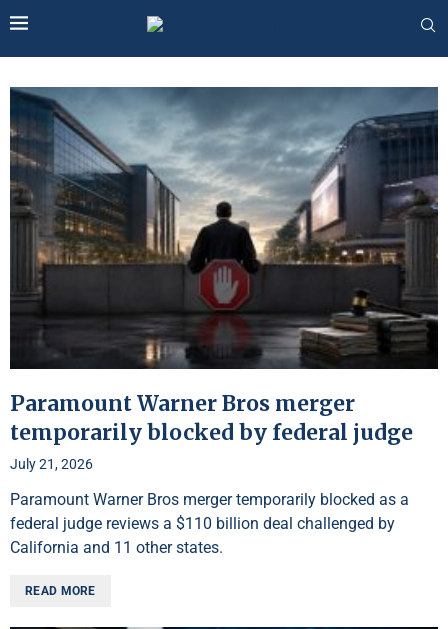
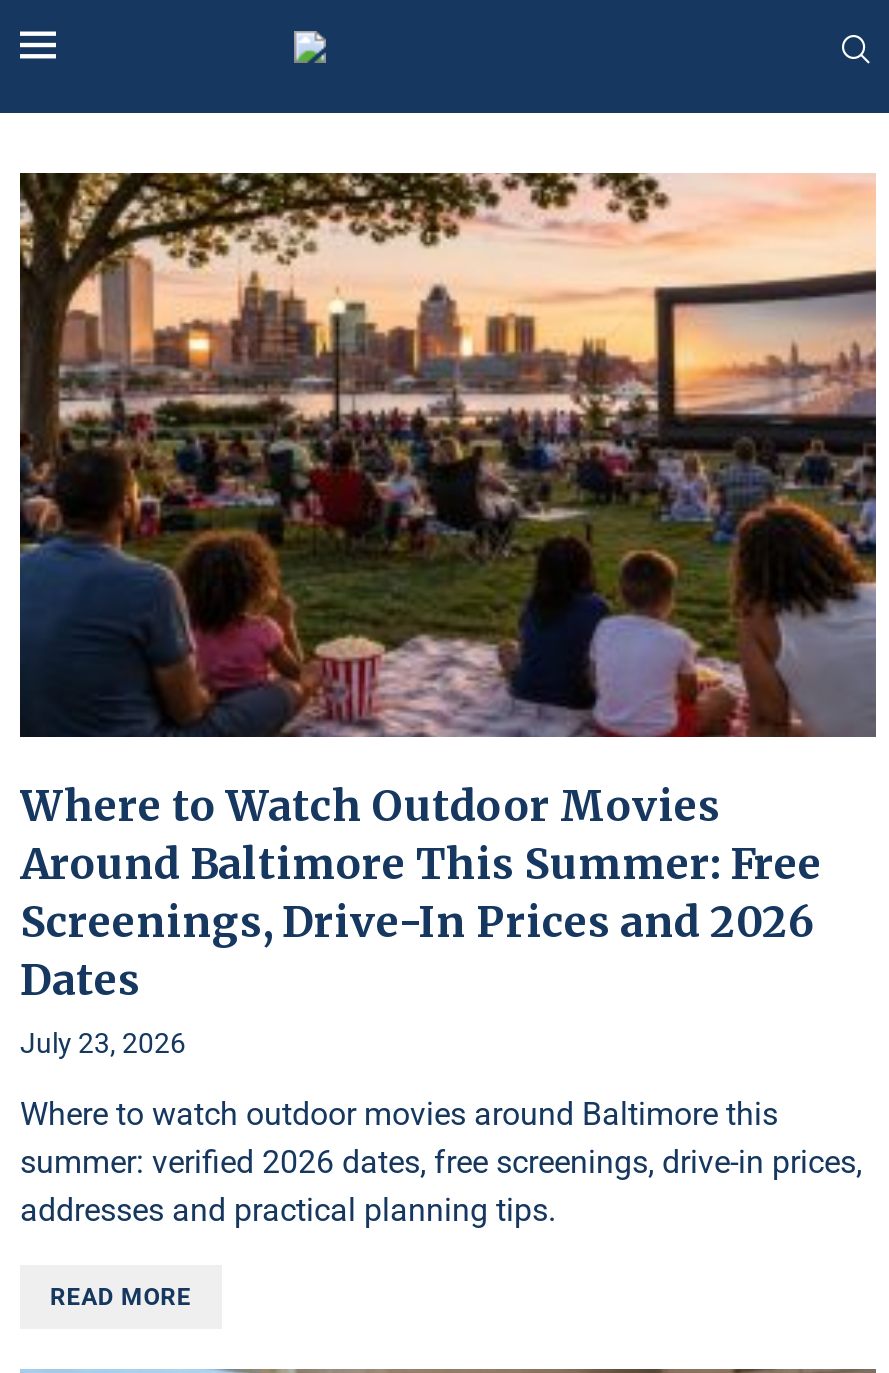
[10,86,439,472] [image] | Paramount Warner Bros merger | temporarily blocked by federal judge | July 21, 2026 -> [18,171,878,1060] [image] | Where to Watch Outdoor Movies | Around Baltimore This Summer: Free | Screenings, Drive-In Prices and 2026 | Dates | July 23, 2026
[10,490,409,557] Paramount Warner Bros merger temporarily blocked as a | federal judge reviews a $110 billion deal challenged by | California and 11 other states. -> [20,1096,862,1230] Where to watch outdoor movies around Baltimore this | summer: verified 2026 dates, free screenings, drive-in prices, | addresses and practical planning tips.

